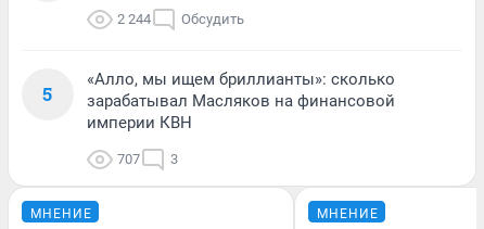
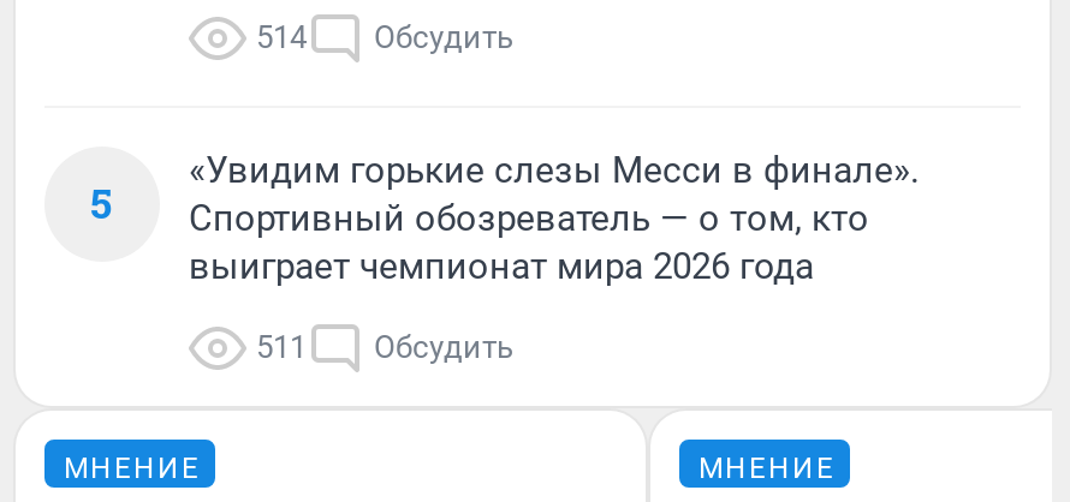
[117,11,244,27] 2 244 Обсудить -> [256,20,513,56] 514 Обсудить
[87,70,395,133] «Алло, мы ищем бриллианты»: сколько | зарабатывал Масляков на финансовой | империи КВН -> [189,150,920,289] «Увидим горькие слезы Месси в финале». | Спортивный обозреватель — о том, кто | выиграет чемпионат мира 2026 года
[117,151,178,167] 707 | 3 -> [256,330,513,366] 511 | Обсудить

